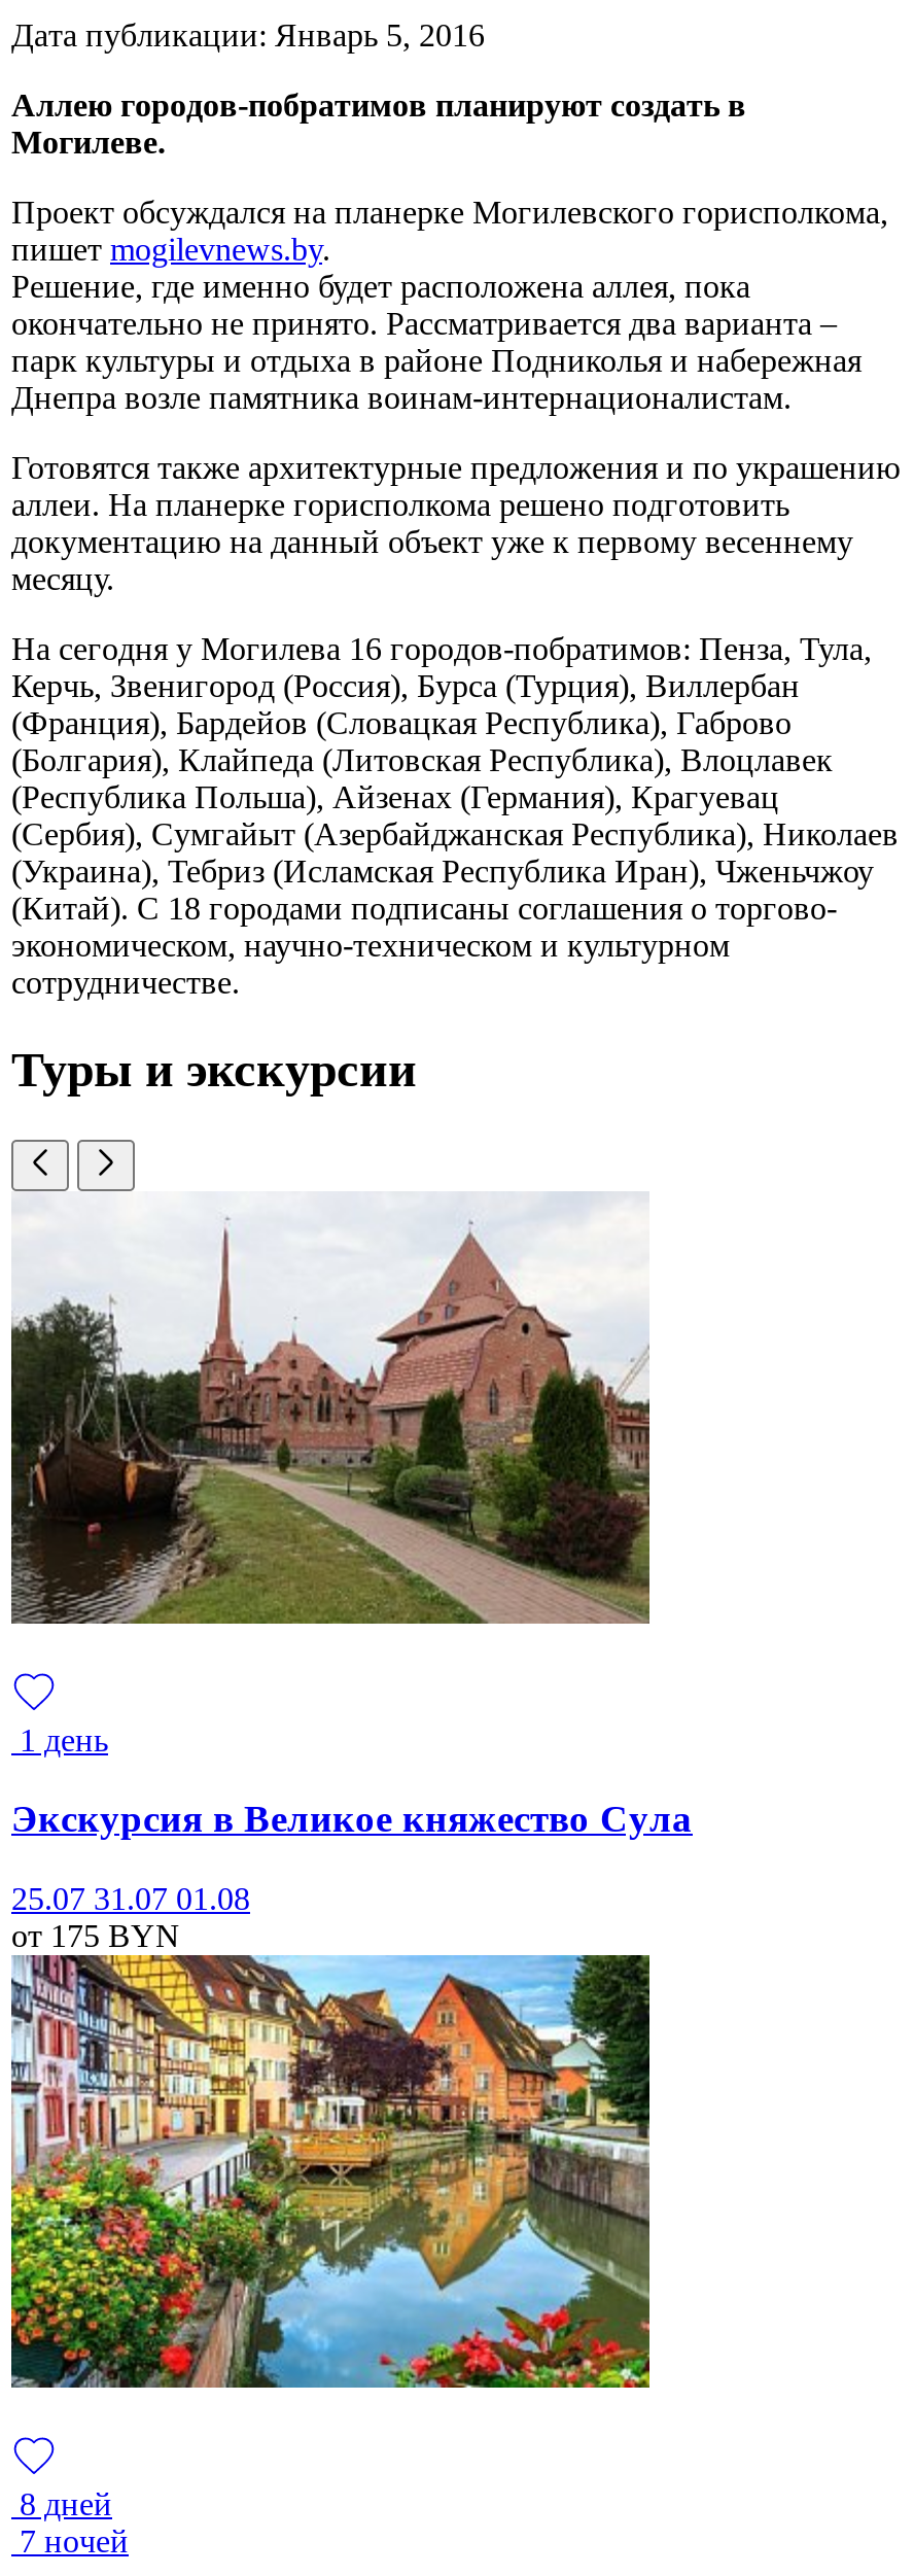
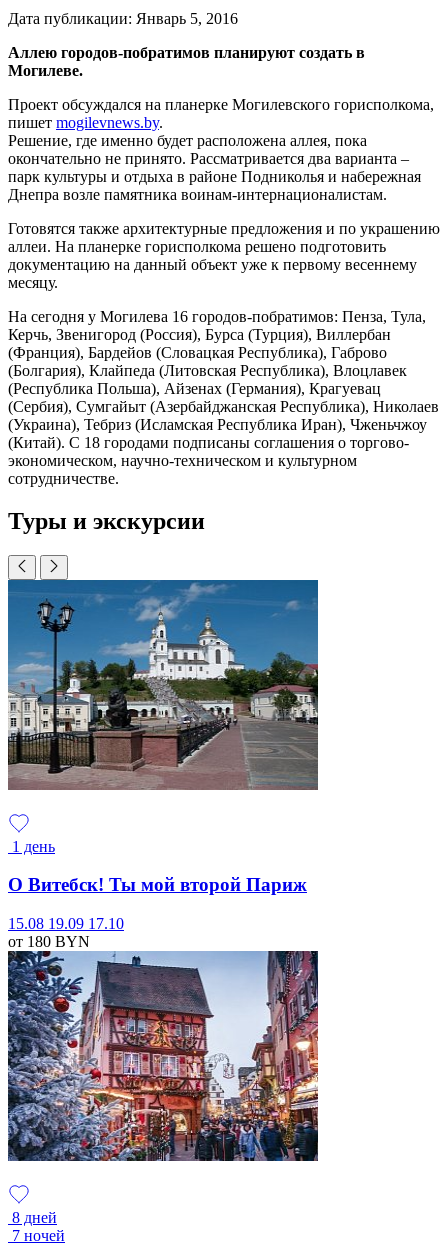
[9,1191,652,1626] [image] -> [7,579,319,791] [image]
[11,1797,693,1840] Экскурсия в Великое княжество Сула -> [8,874,307,895] О Витебск! Ты мой второй Париж
[9,1881,652,2390] [image] | 25.07 31.07 01.08 | от 175 BYN -> [7,915,319,1162] [image] | 15.08 19.09 17.10 | от 180 BYN

